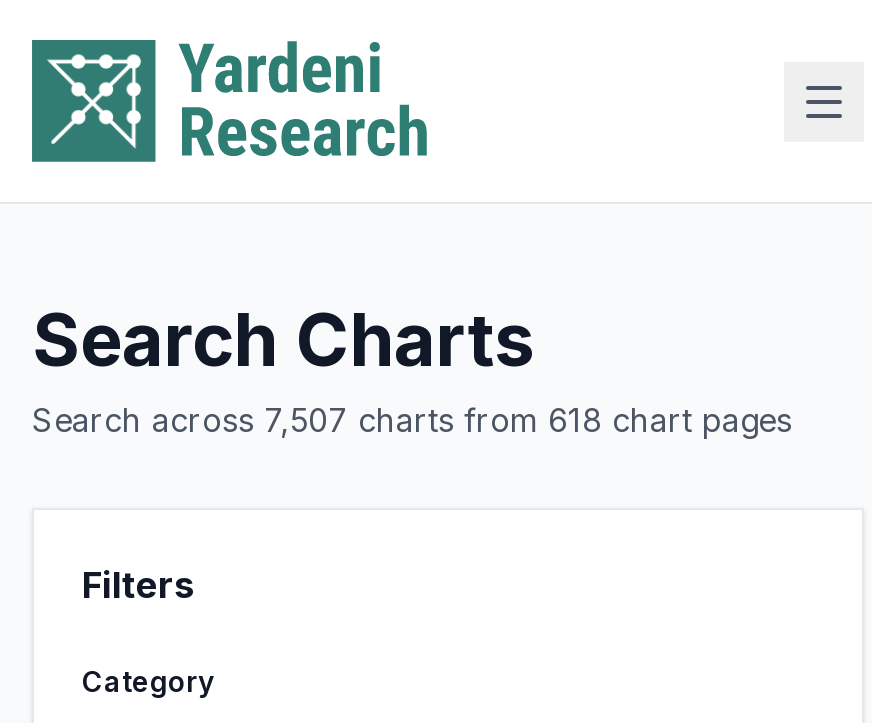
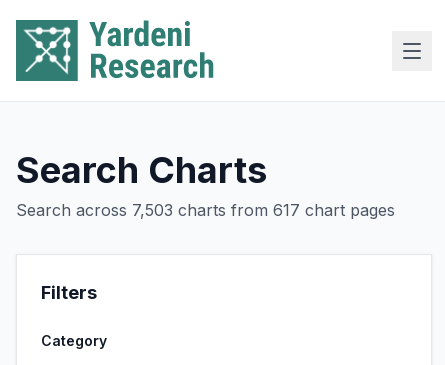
[32,400,792,440] Search across 7,507 charts from 618 chart pages -> [16,200,395,220] Search across 7,503 charts from 617 chart pages

